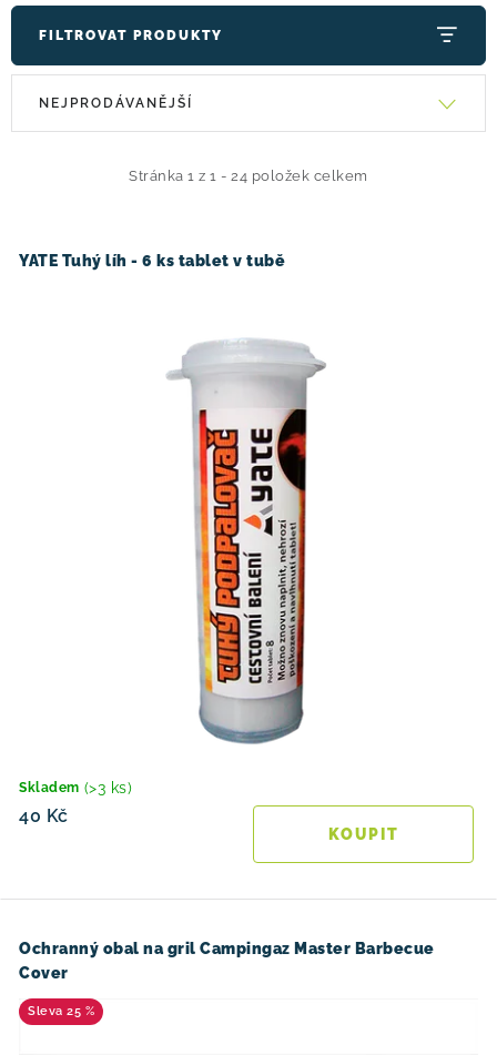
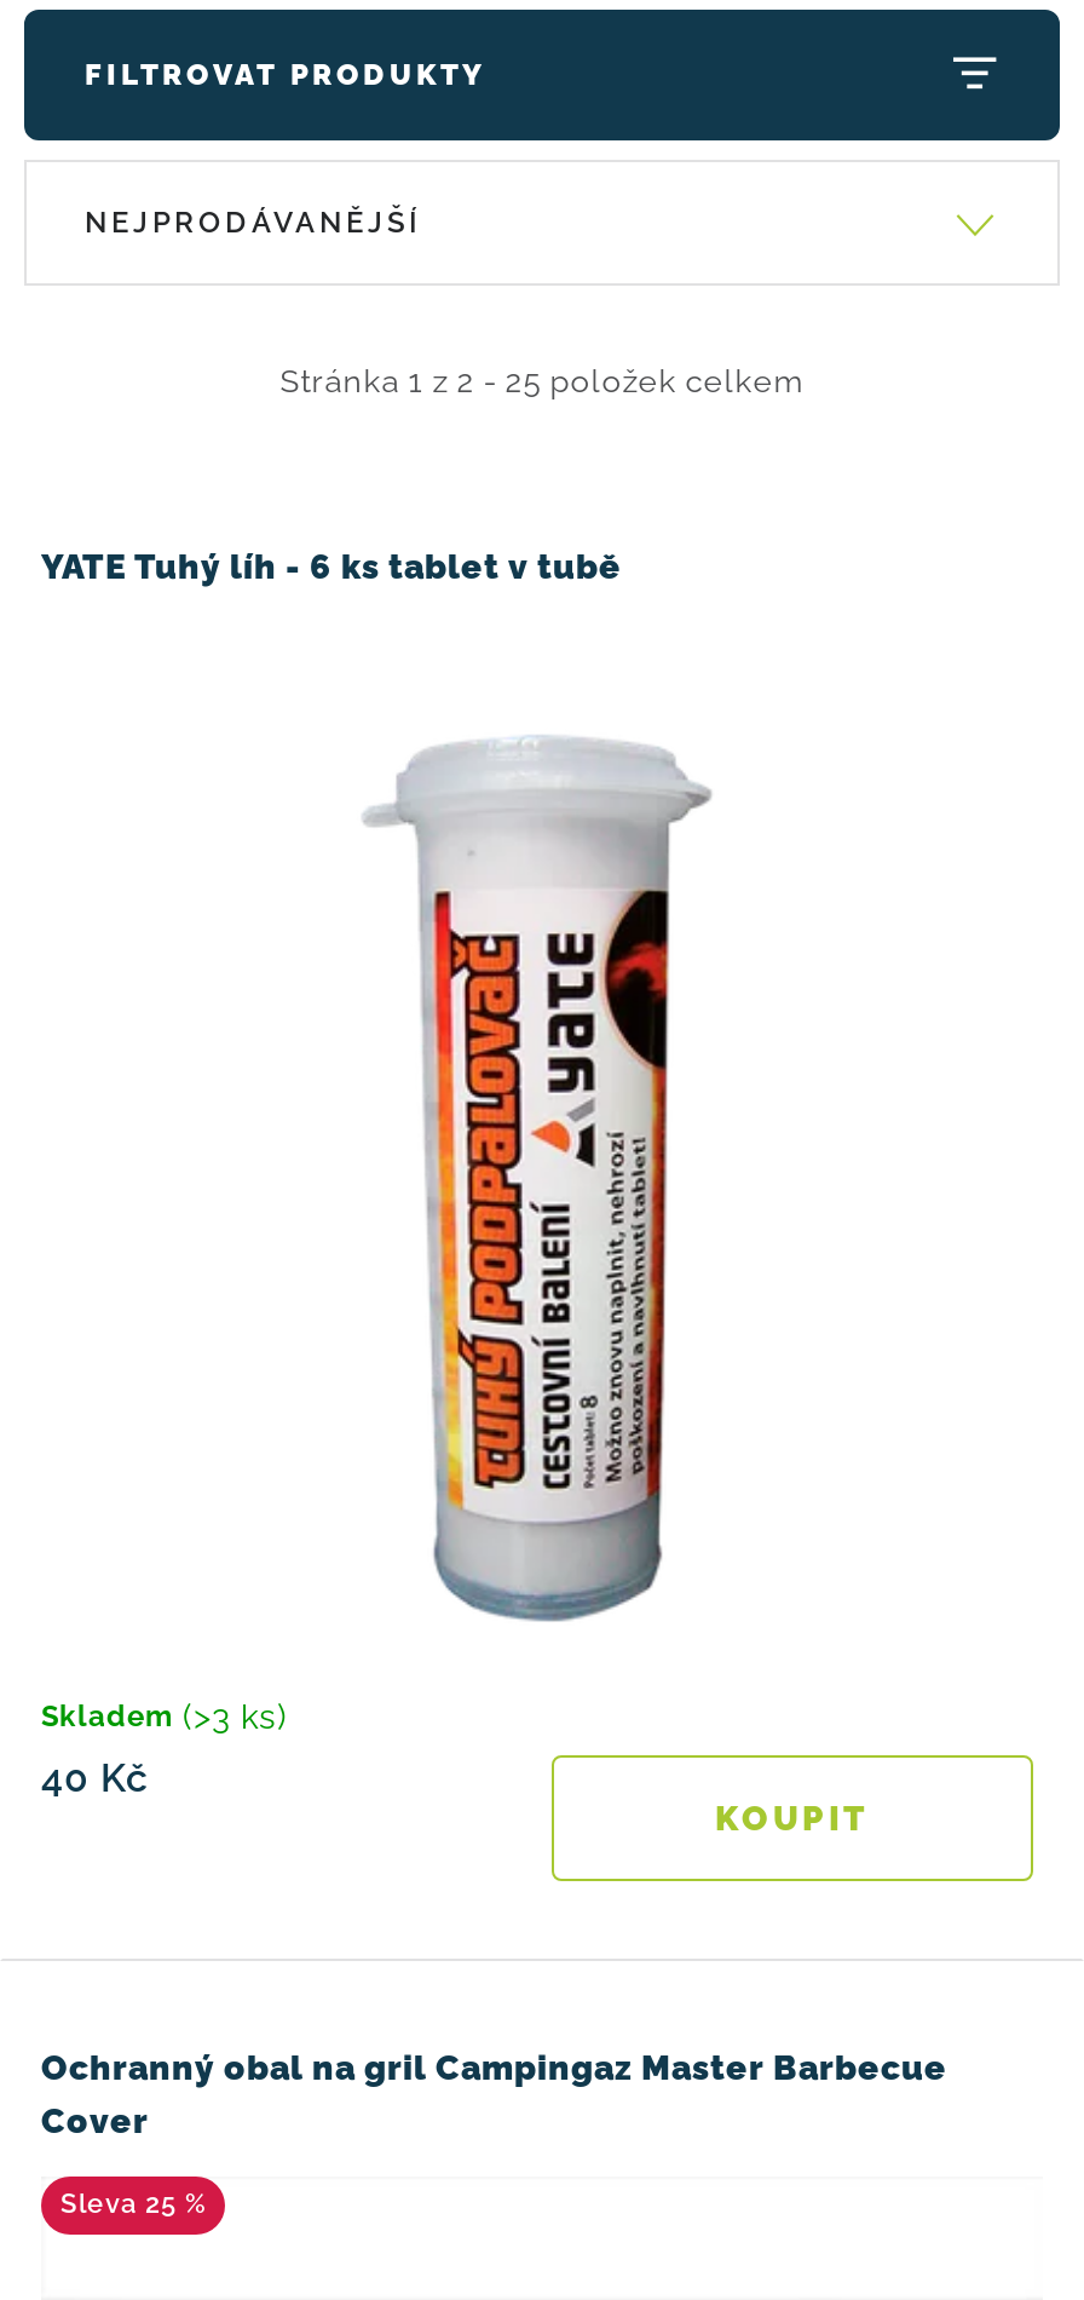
[129,168,368,184] Stránka 1 z 1 - 24 položek celkem -> [280,363,804,399] Stránka 1 z 2 - 25 položek celkem

